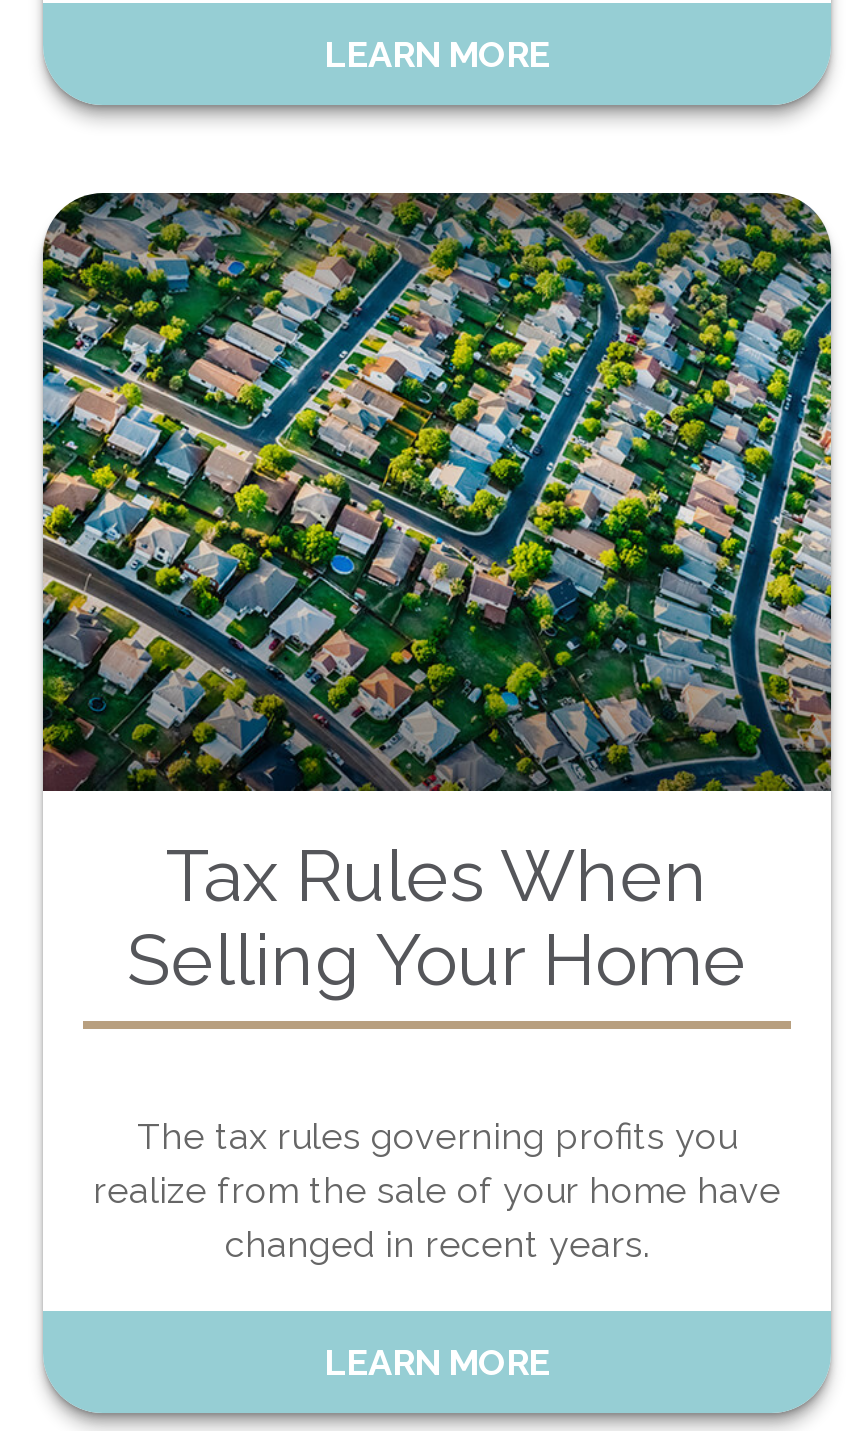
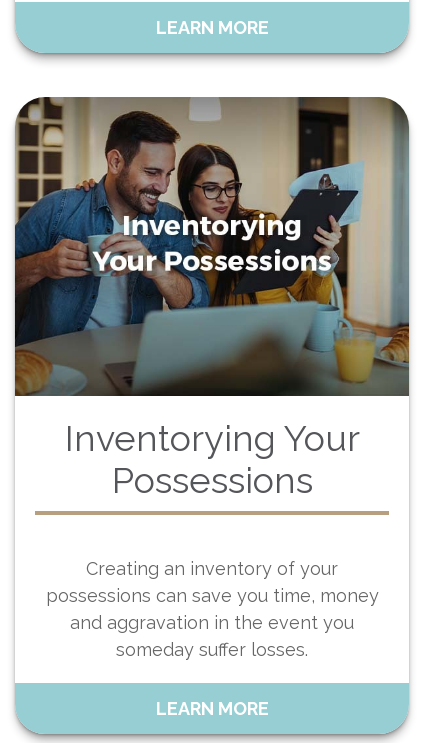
[41,191,833,1001] [image] | Tax Rules When | Selling Your Home -> [15,96,409,501] [image] | Inventorying Your | Possessions
[93,1115,781,1265] The tax rules governing profits you | realize from the sale of your home have | changed in recent years. -> [45,558,378,660] Creating an inventory of your | possessions can save you time, money | and aggravation in the event you | someday suffer losses.

